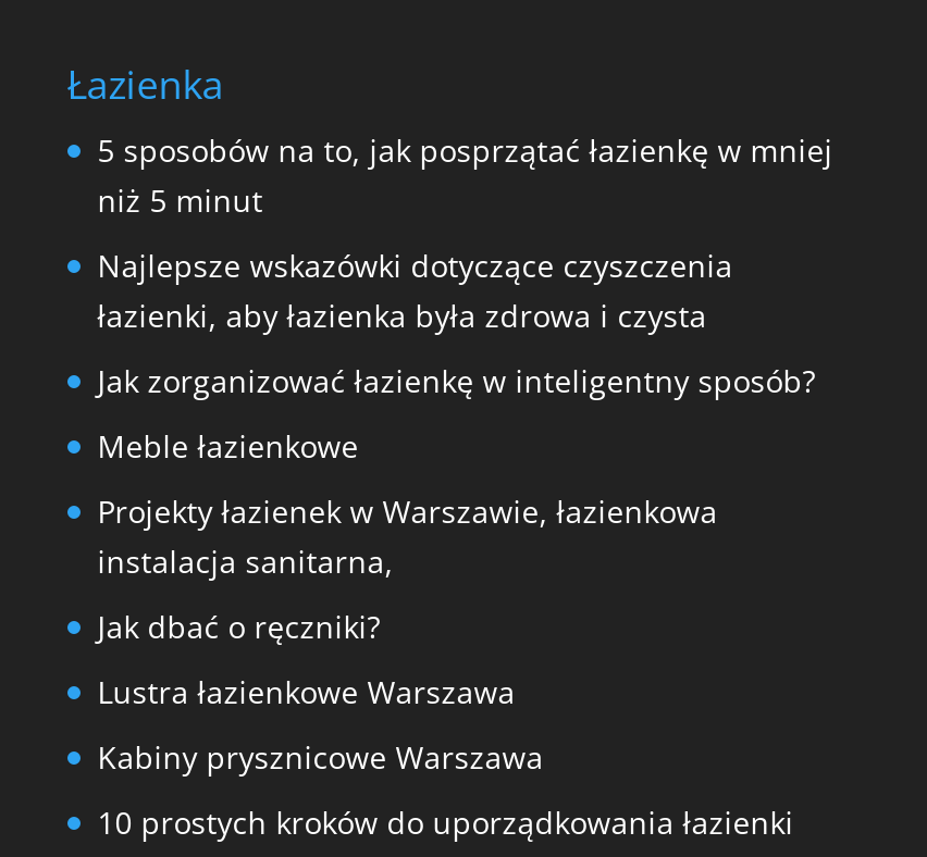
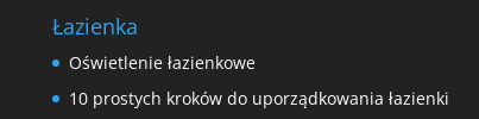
[97,131,833,779] 5 sposobów na to, jak posprzątać łazienkę w mniej | niż 5 minut | Najlepsze wskazówki dotyczące czyszczenia | łazienki, aby łazienka była zdrowa i czysta | Jak zorganizować łazienkę w inteligentny sposób? | Meble łazienkowe | Projekty łazienek w Warszawie, łazienkowa | instalacja sanitarna, | Jak dbać o ręczniki? | Lustra łazienkowe Warszawa | Kabiny prysznicowe Warszawa -> [69,52,255,74] Oświetlenie łazienkowe

